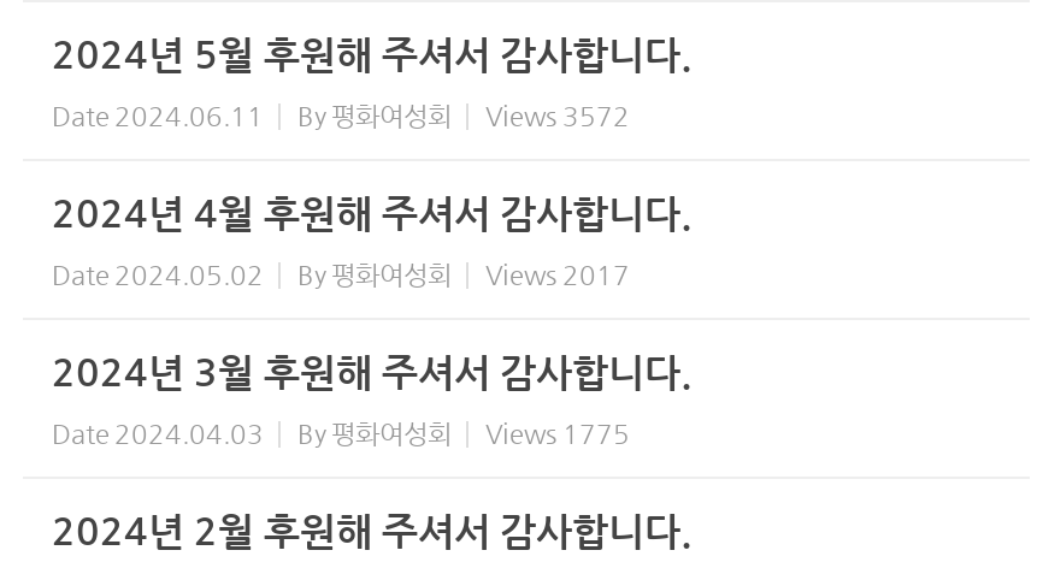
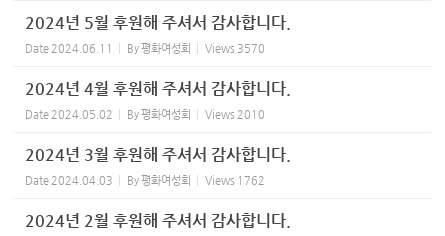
[52,102,630,133] Date 2024.06.11 By 평화여성회 Views 3572 -> [25,42,265,55] Date 2024.06.11 By 평화여성회 Views 3570
[52,260,630,292] Date 2024.05.02 By 평화여성회 Views 2017 -> [25,108,265,121] Date 2024.05.02 By 평화여성회 Views 2010
[52,419,630,451] Date 2024.04.03 By 평화여성회 Views 1775 -> [25,174,265,187] Date 2024.04.03 By 평화여성회 Views 1762

